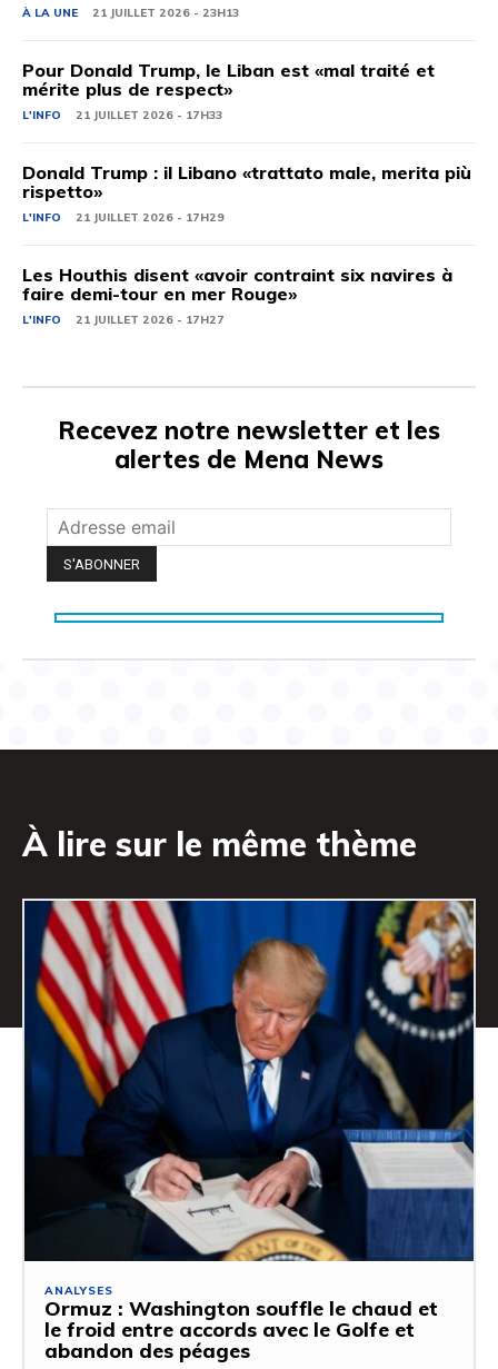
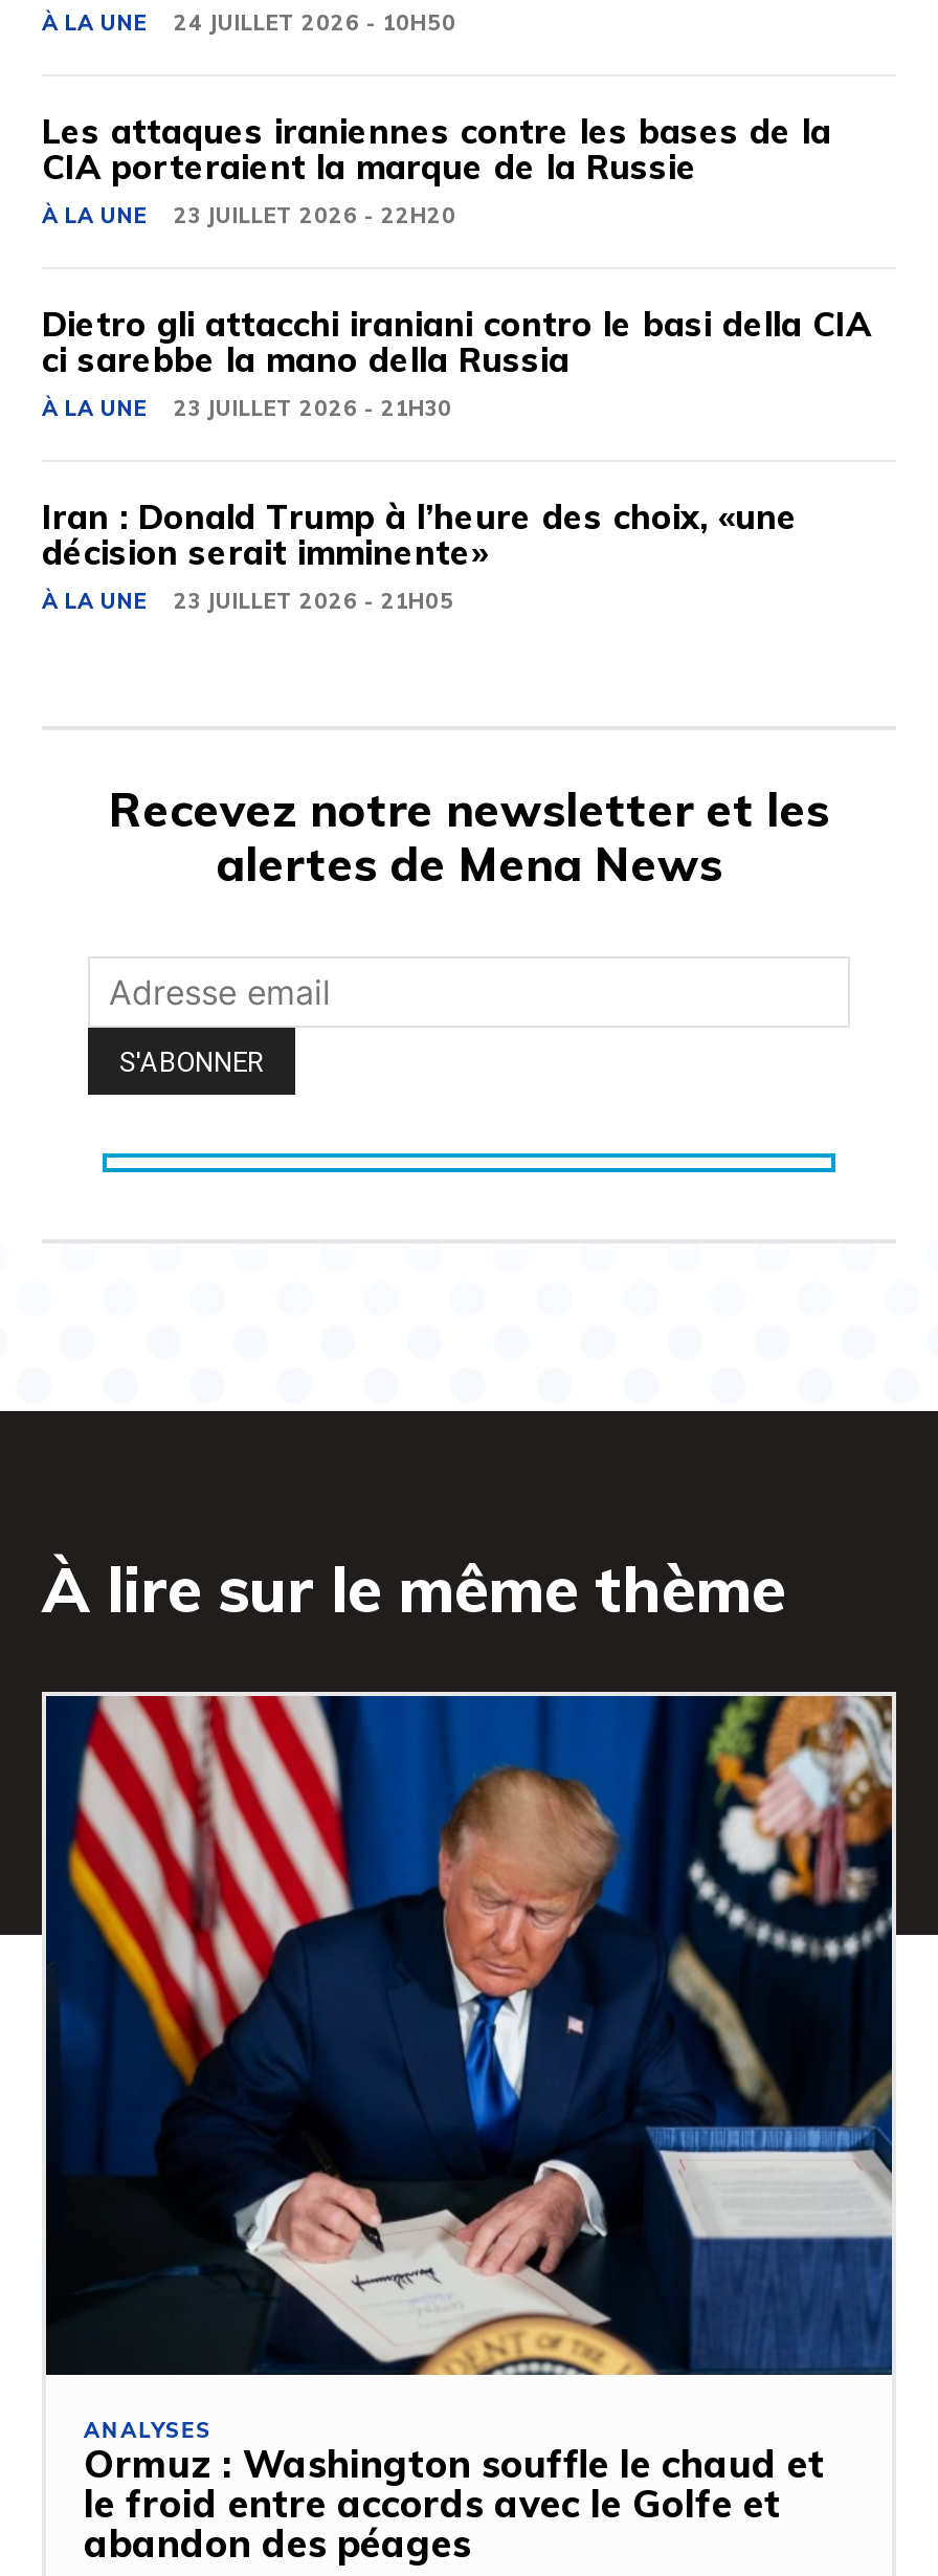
[22,5,239,20] À LA UNE 21 JUILLET 2026 - 23H13 -> [42,9,456,36] À LA UNE 24 JUILLET 2026 - 10H50
[22,59,435,122] Pour Donald Trump, le Liban est «mal traité et | mérite plus de respect» | L'INFO | 21 JUILLET 2026 - 17H33 -> [42,110,831,229] Les attaques iraniennes contre les bases de la | CIA porteraient la marque de la Russie | À LA UNE | 23 JUILLET 2026 - 22H20
[22,161,471,224] Donald Trump : il Libano «trattato male, merita più | rispetto» | L'INFO | 21 JUILLET 2026 - 17H29 -> [42,302,871,422] Dietro gli attacchi iraniani contro le basi della CIA | ci sarebbe la mano della Russia | À LA UNE | 23 JUILLET 2026 - 21H30
[22,263,452,327] Les Houthis disent «avoir contraint six navires à | faire demi-tour en mer Rouge» | L'INFO | 21 JUILLET 2026 - 17H27 -> [42,495,798,615] Iran : Donald Trump à l’heure des choix, «une | décision serait imminente» | À LA UNE | 23 JUILLET 2026 - 21H05

